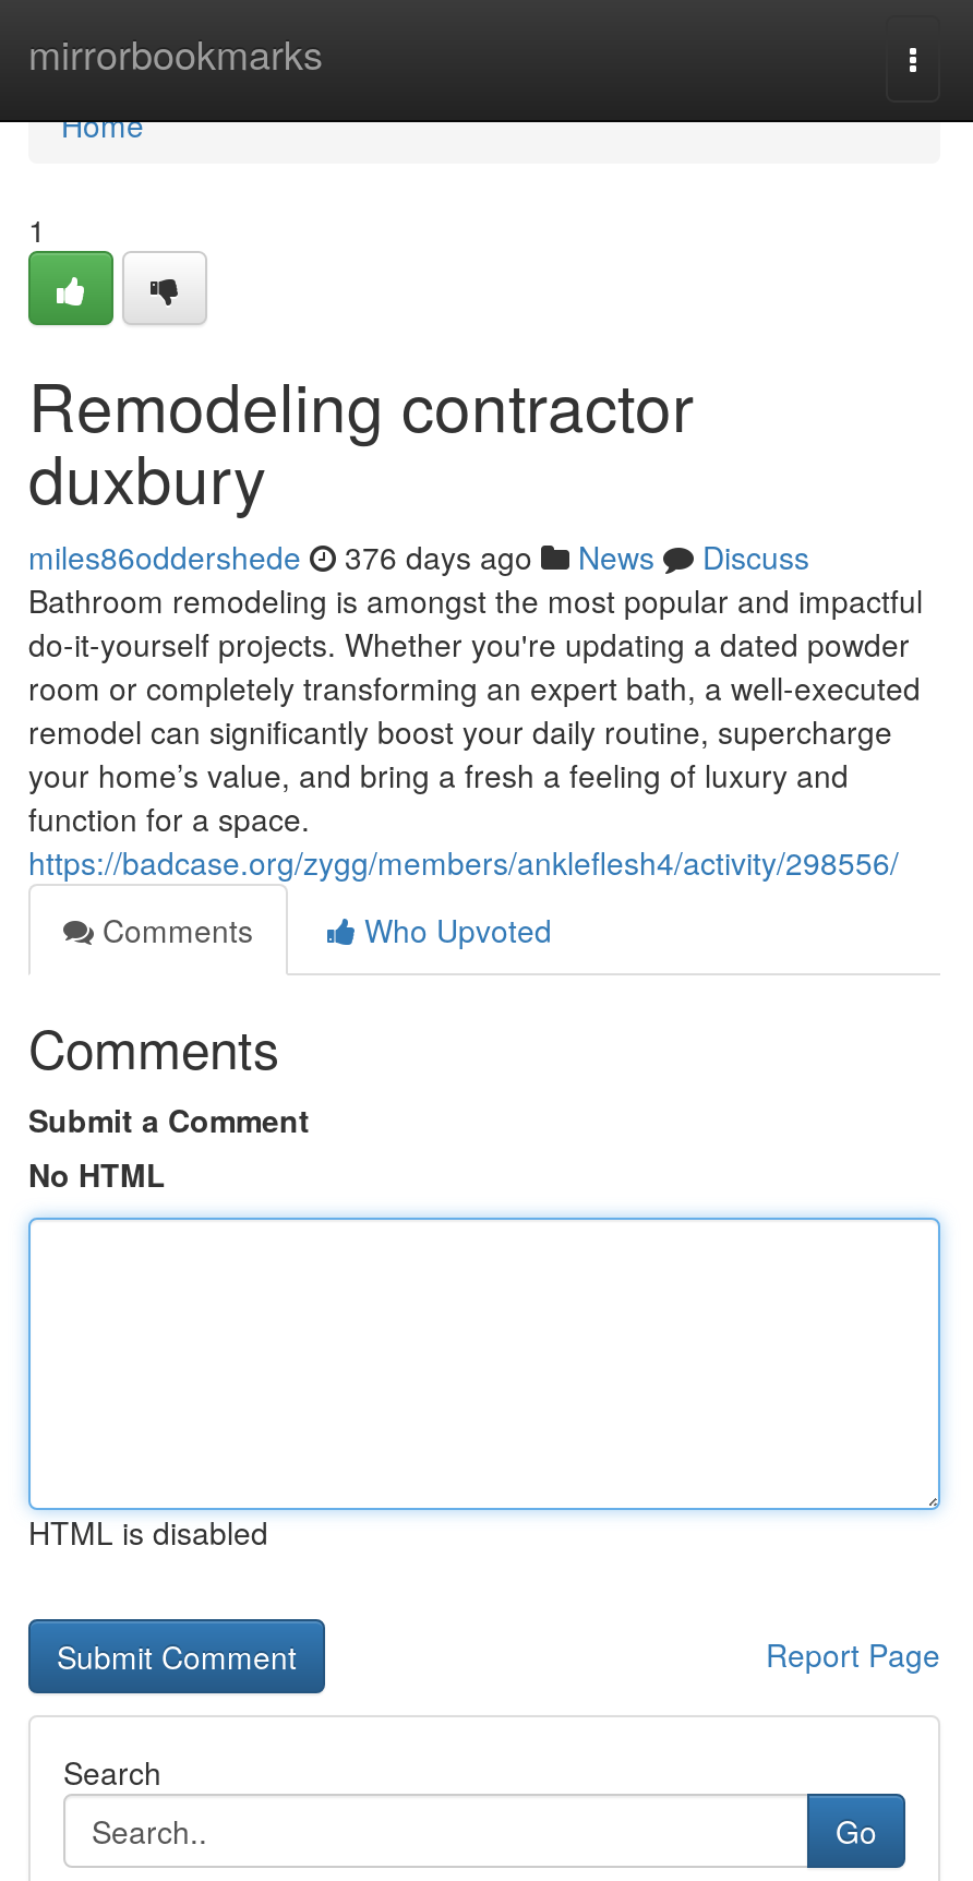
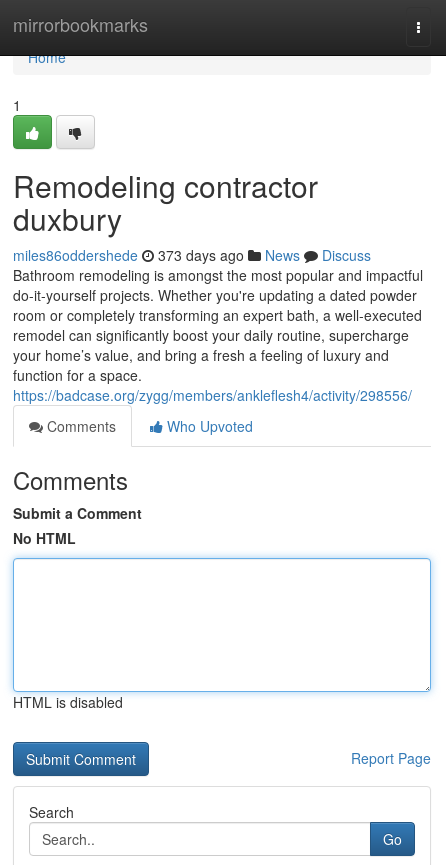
[28,535,809,578] miles86oddershede 376 days ago News Discuss -> [13,245,371,265] miles86oddershede 373 days ago News Discuss

